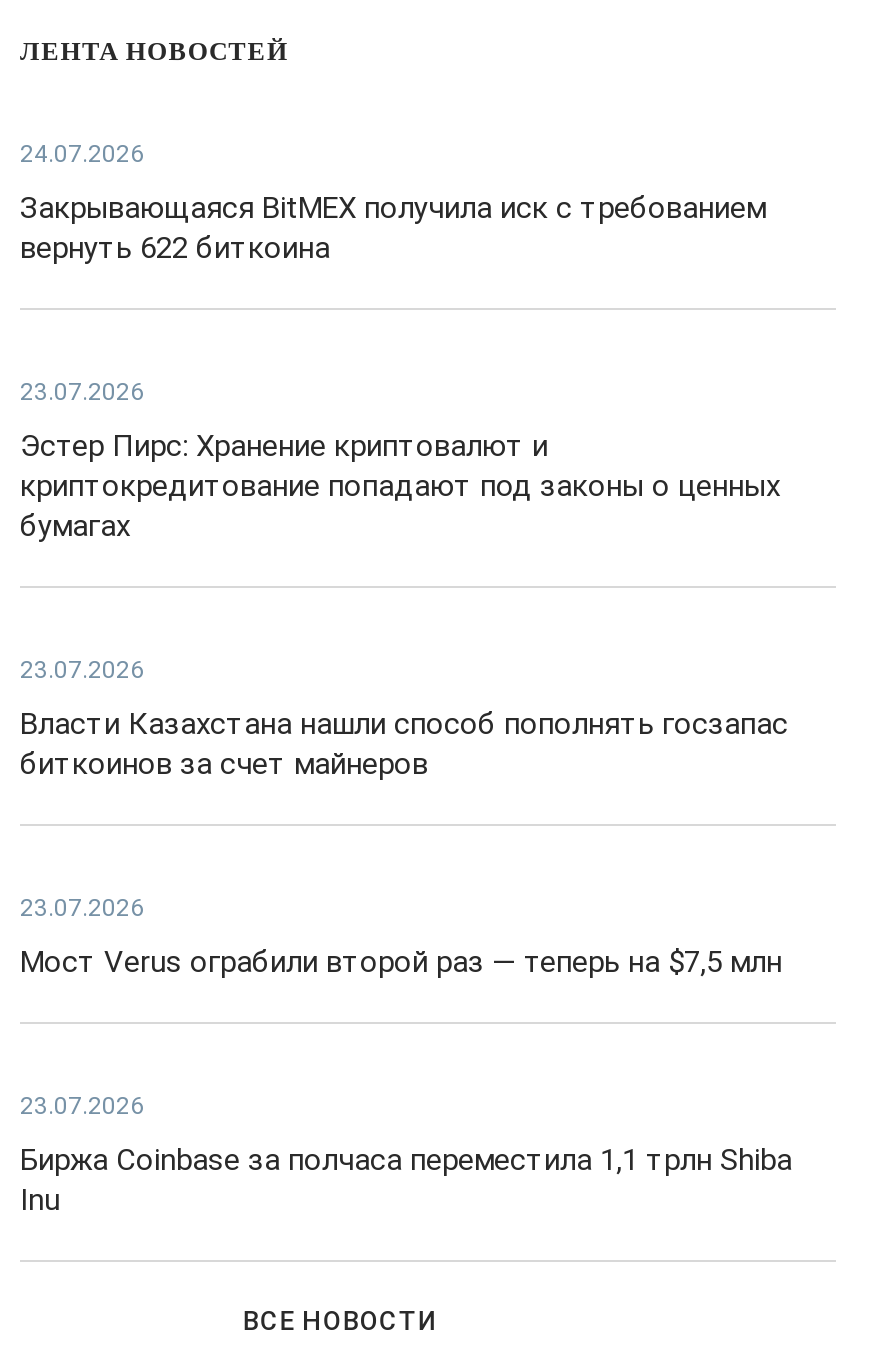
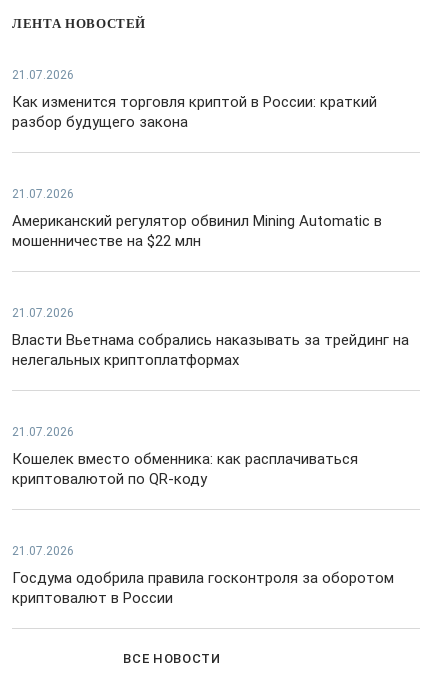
[20,139,144,167] 24.07.2026 -> [12,67,74,81] 21.07.2026
[20,189,766,265] Закрывающаяся BitMEX получила иск с требованием | вернуть 622 биткоина -> [12,92,377,130] Как изменится торговля криптой в России: краткий | разбор будущего закона
[20,377,144,405] 23.07.2026 -> [12,186,74,200] 21.07.2026
[20,427,780,543] Эстер Пирс: Хранение криптовалют и | криптокредитование попадают под законы о ценных | бумагах -> [12,211,382,249] Американский регулятор обвинил Mining Automatic в | мошенничестве на $22 млн
[20,655,144,683] 23.07.2026 -> [12,305,74,319] 21.07.2026
[20,705,788,781] Власти Казахстана нашли способ пополнять госзапас | биткоинов за счет майнеров -> [12,330,409,368] Власти Вьетнама собрались наказывать за трейдинг на | нелегальных криптоплатформах
[20,893,144,921] 23.07.2026 -> [12,424,74,438] 21.07.2026
[20,943,782,979] Мост Verus ограбили второй раз — теперь на $7,5 млн -> [12,449,358,487] Кошелек вместо обменника: как расплачиваться | криптовалютой по QR-коду
[20,1091,144,1119] 23.07.2026 -> [12,543,74,557] 21.07.2026
[20,1141,792,1217] Биржа Coinbase за полчаса переместила 1,1 трлн Shiba | Inu -> [12,568,394,606] Госдума одобрила правила госконтроля за оборотом | криптовалют в России

